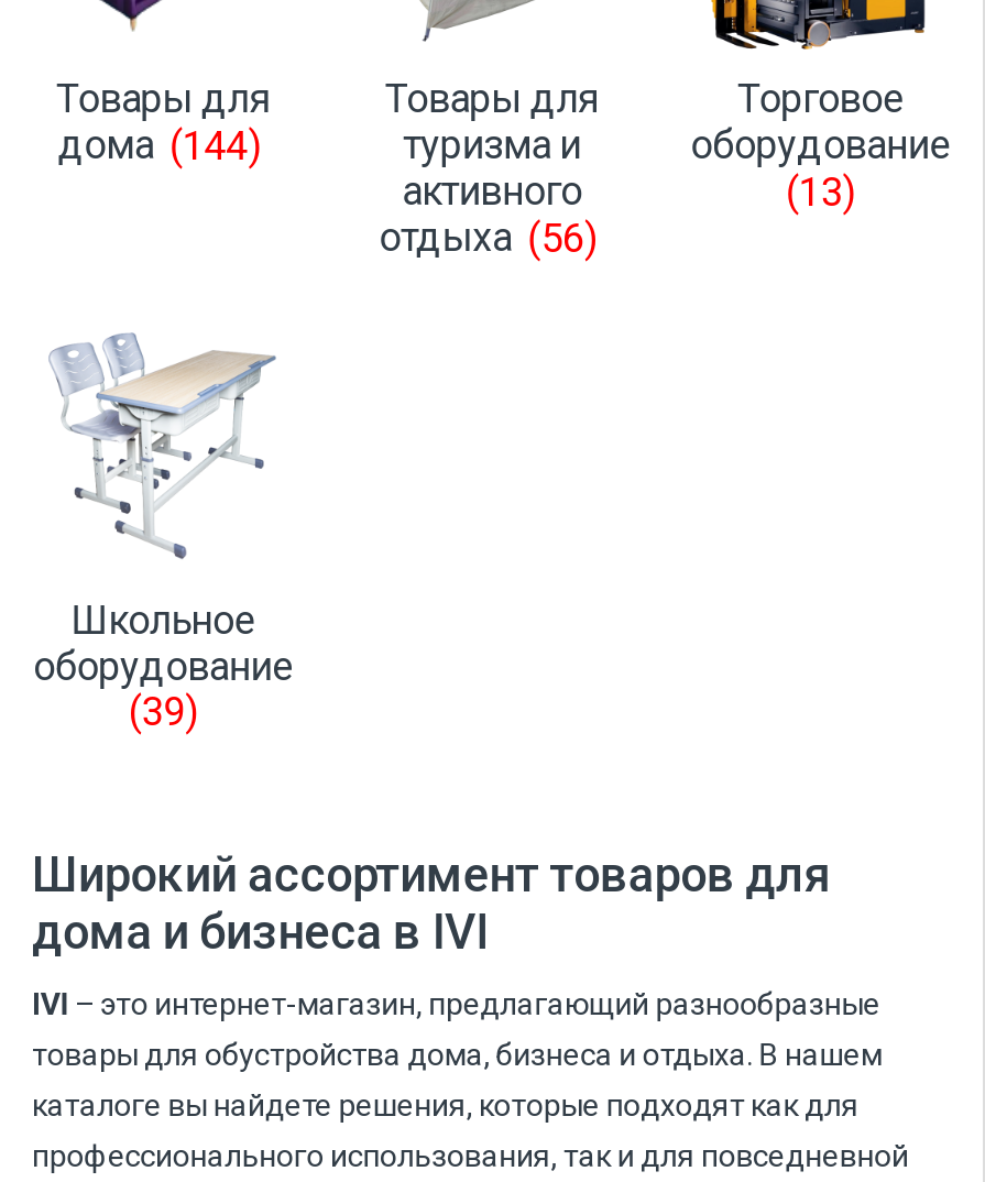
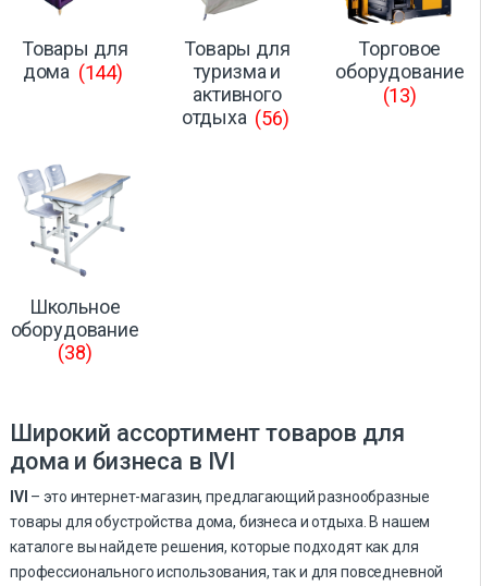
[129,688,198,734] (39) -> [58,340,92,363] (38)

